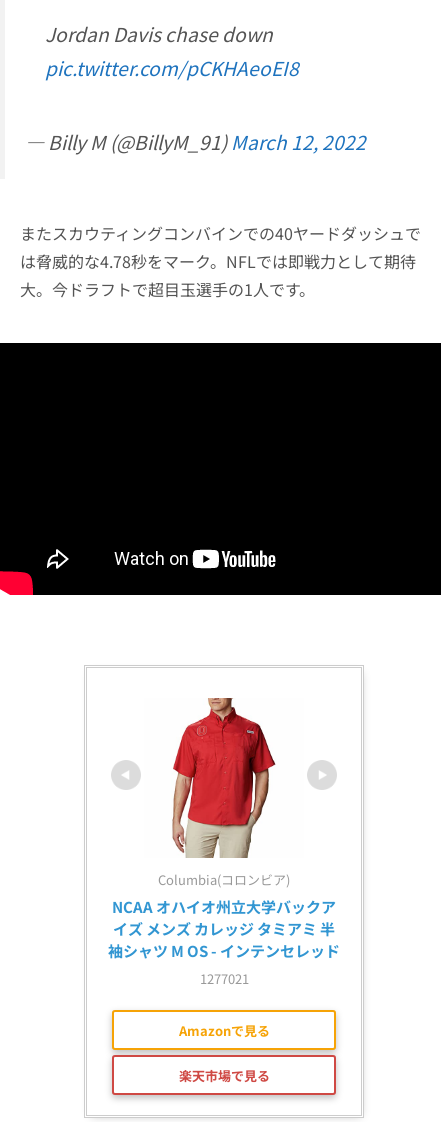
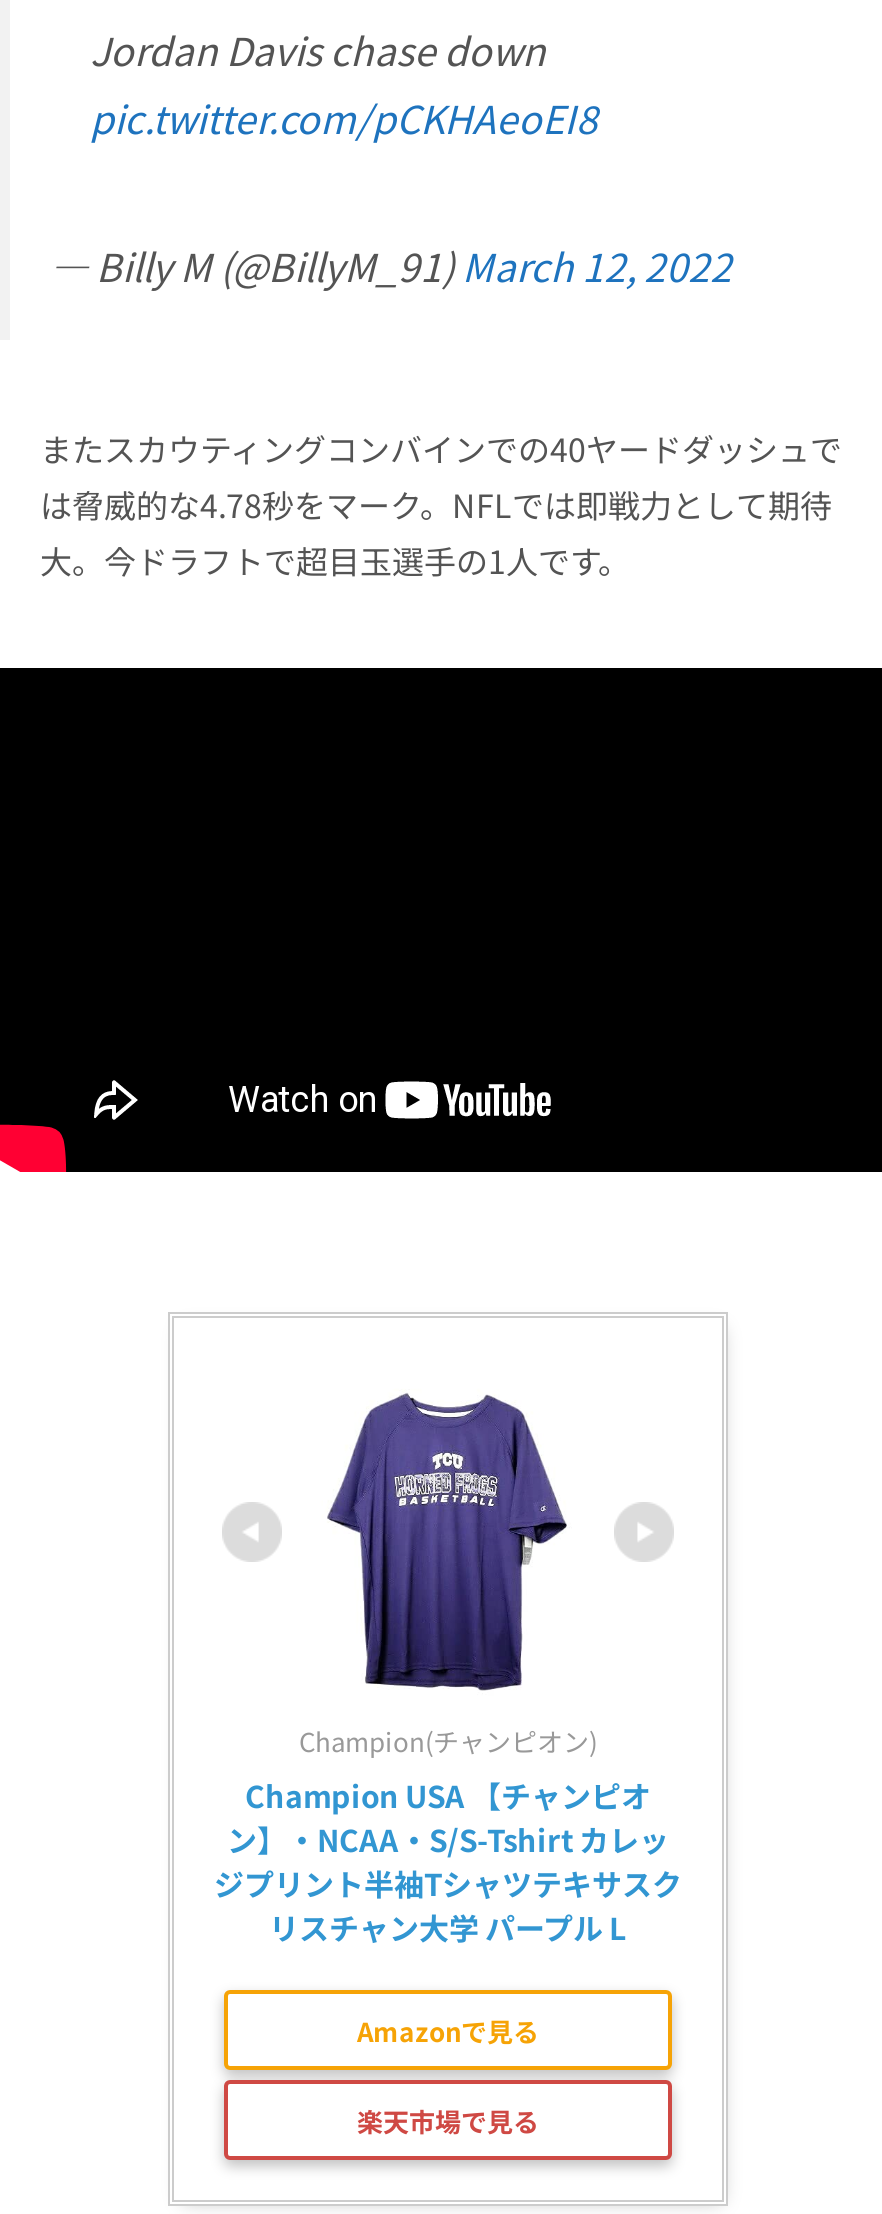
[108,697,340,988] [image] | Columbia(コロンビア) | NCAA オハイオ州立大学バックア | イズ メンズ カレッジ タミアミ 半 | 袖シャツ M OS - インテンセレッド | 1277021 -> [214,1378,682,1948] [image] | Champion(チャンピオン) | Champion USA 【チャンピオ | ン】・NCAA・S/S-Tshirt カレッ | ジプリント半袖Tシャツテキサスク | リスチャン大学 パープル L

